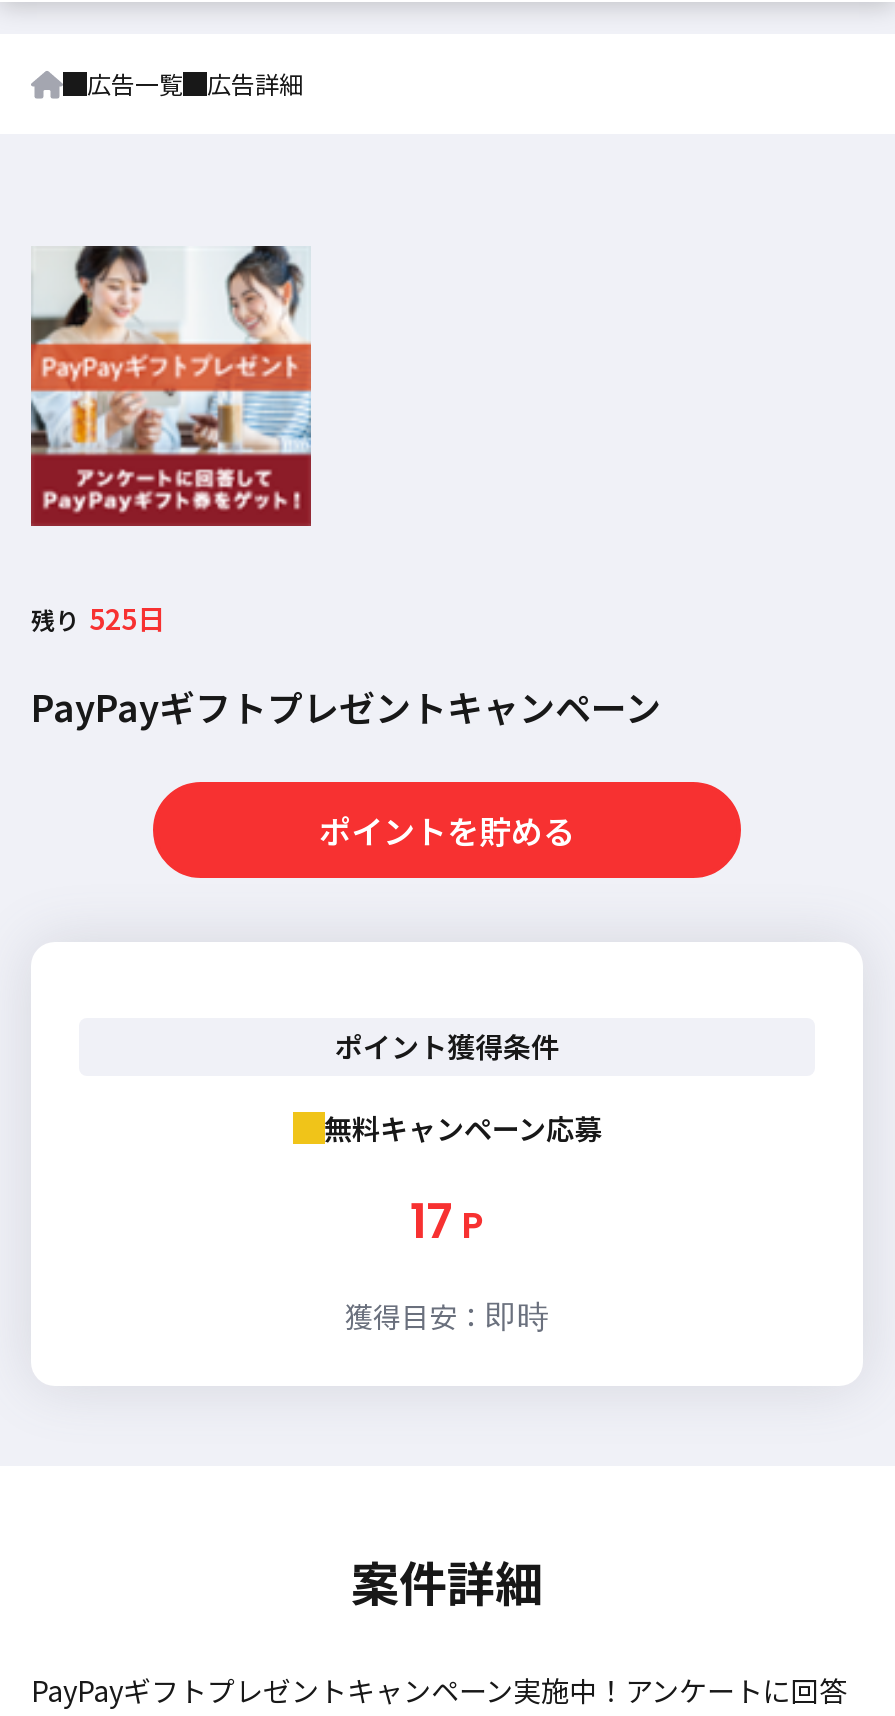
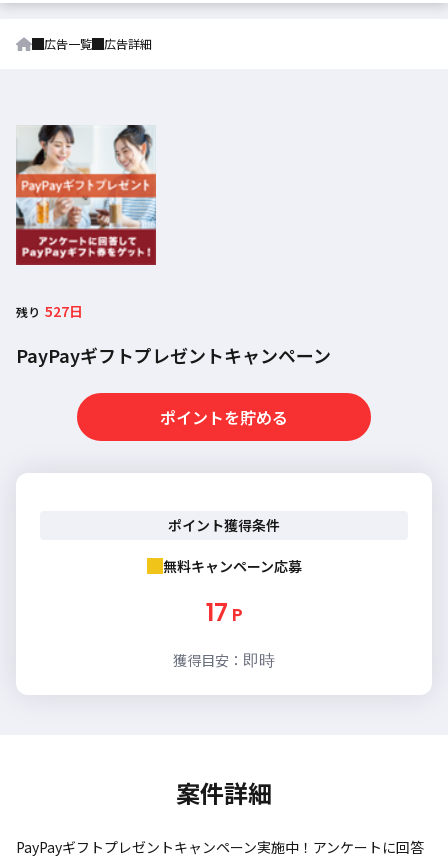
[31,598,165,638] 残り 525日 -> [16,301,83,321] 残り 527日

